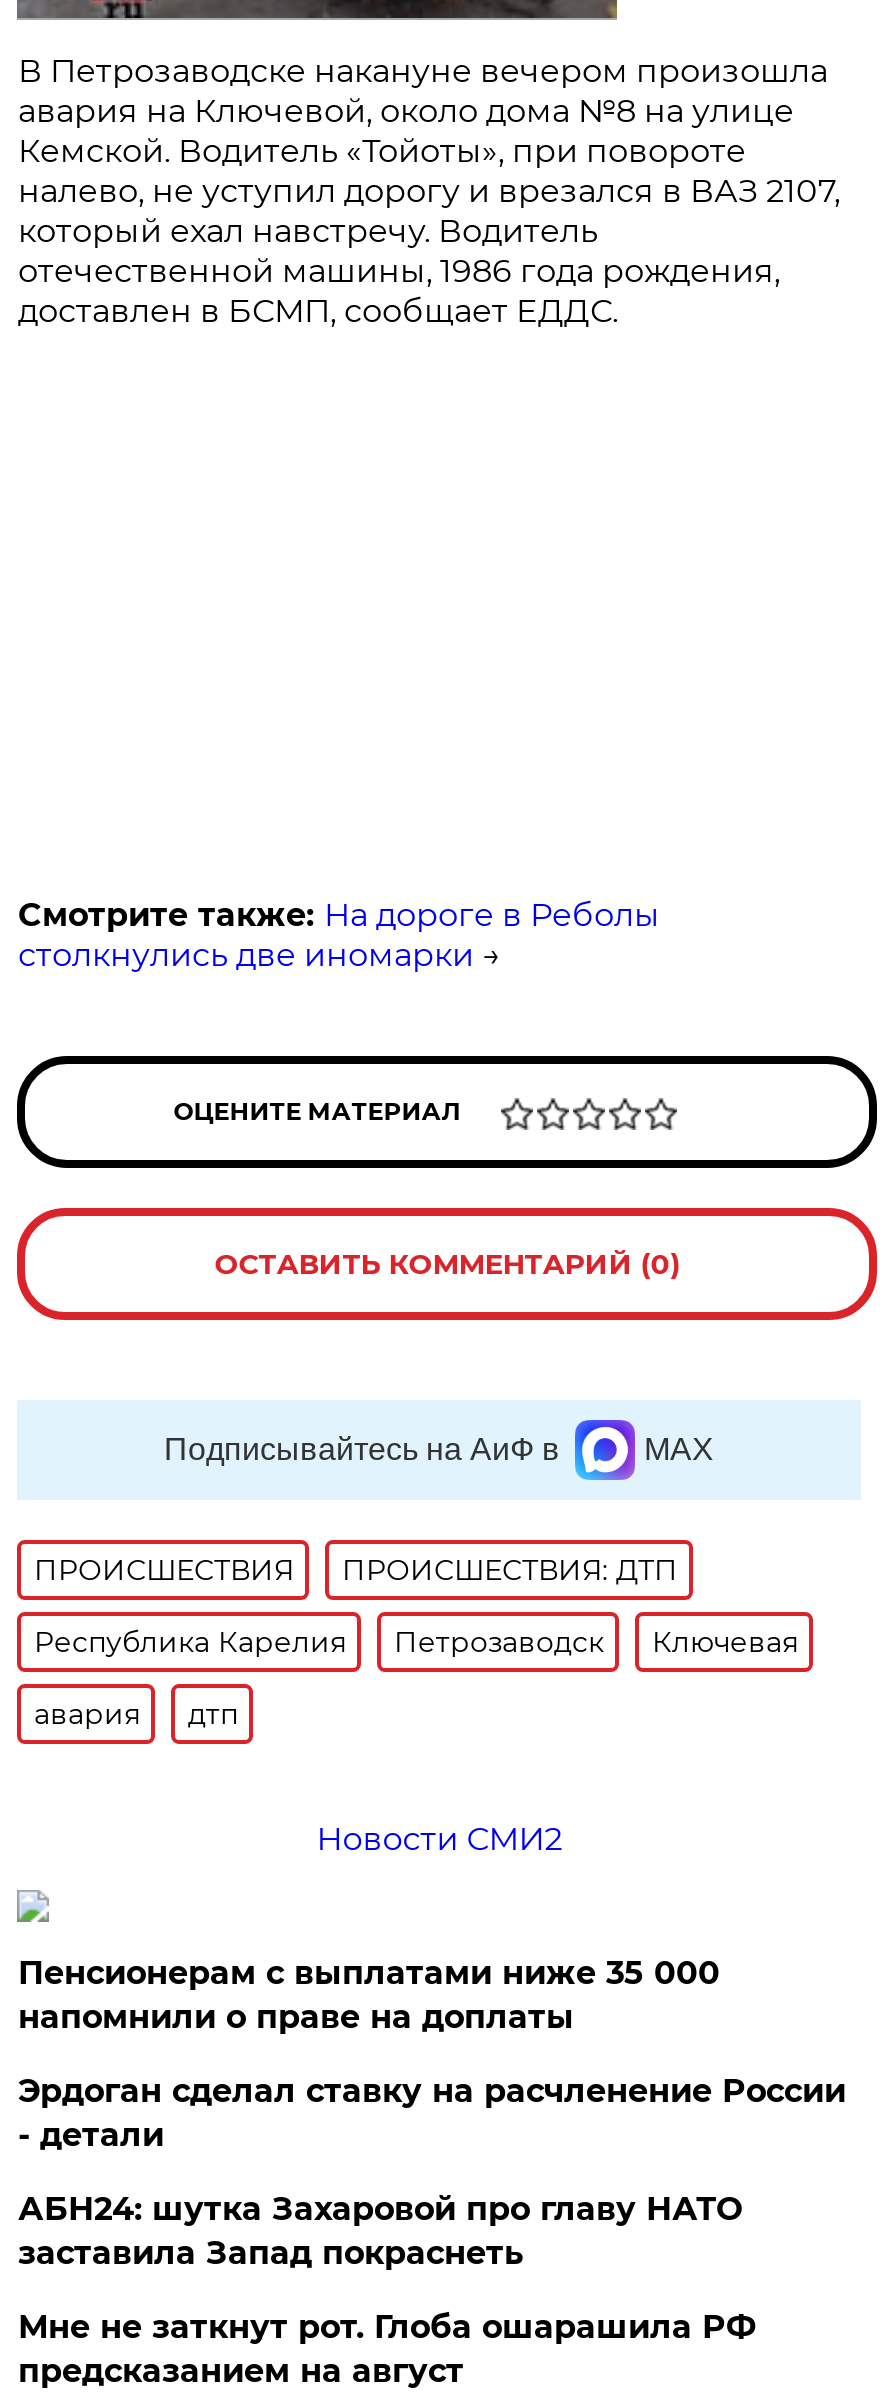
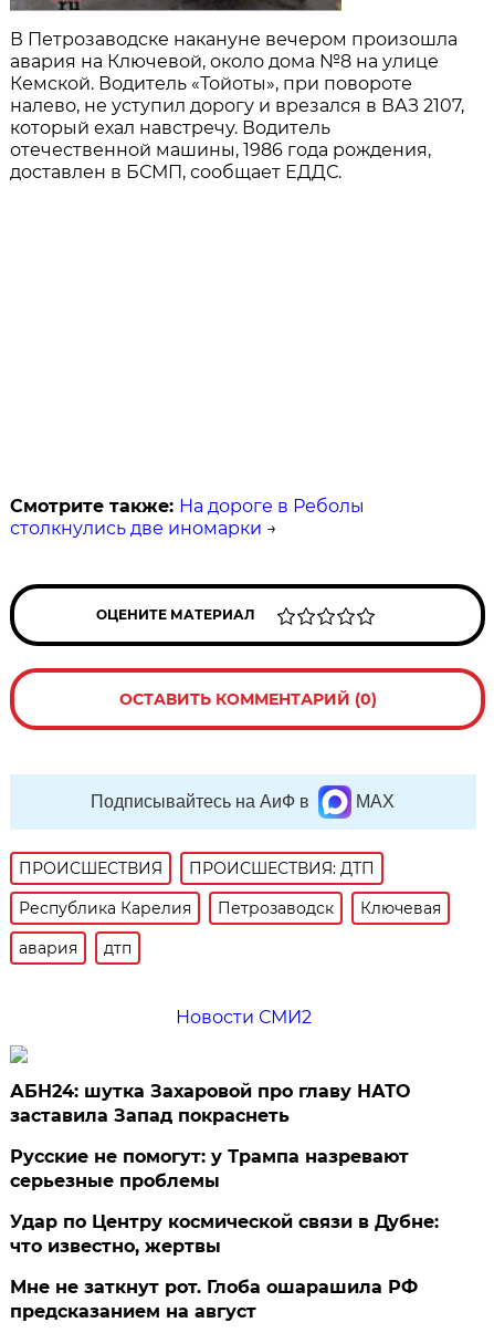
[18,1954,846,2154] Пенсионерам с выплатами ниже 35 000 | напомнили о праве на доплаты | Эрдоган сделал ставку на расчленение России | - детали -> none
moved [18,2190,742,2272] -> [10,1081,410,1126]: АБН24: шутка Захаровой про главу НАТО | заставила Запад покраснеть
none -> [10,1146,439,1257] Русские не помогут: у Трампа назревают | серьезные проблемы | Удар по Центру космической связи в Дубне: | что известно, жертвы

